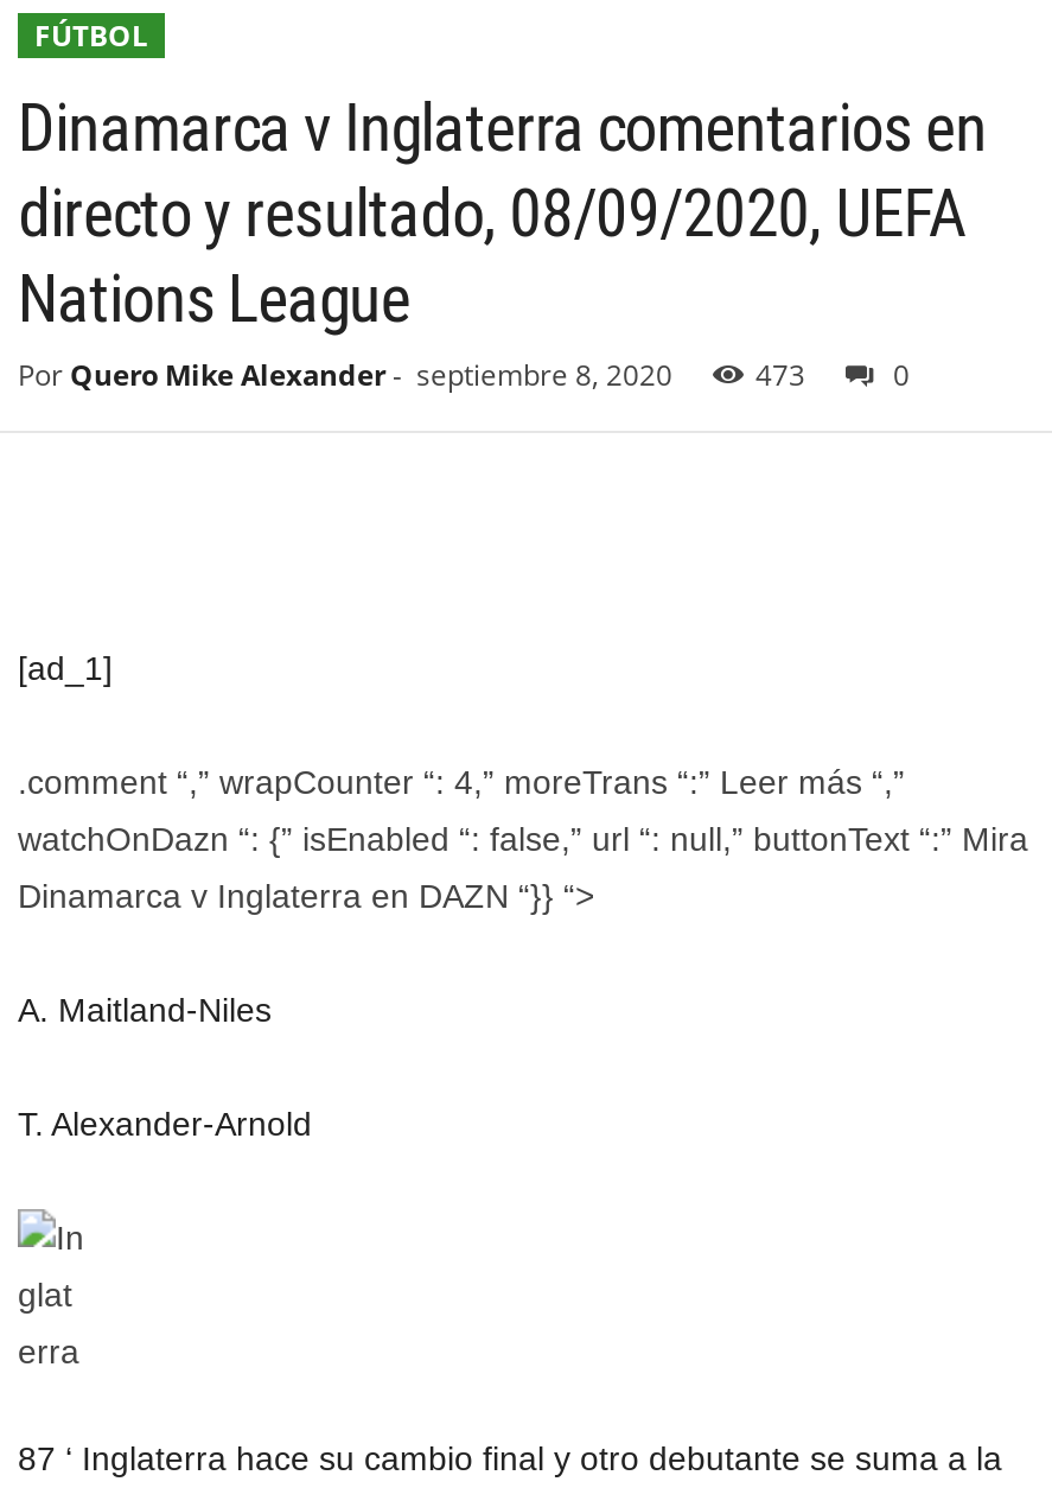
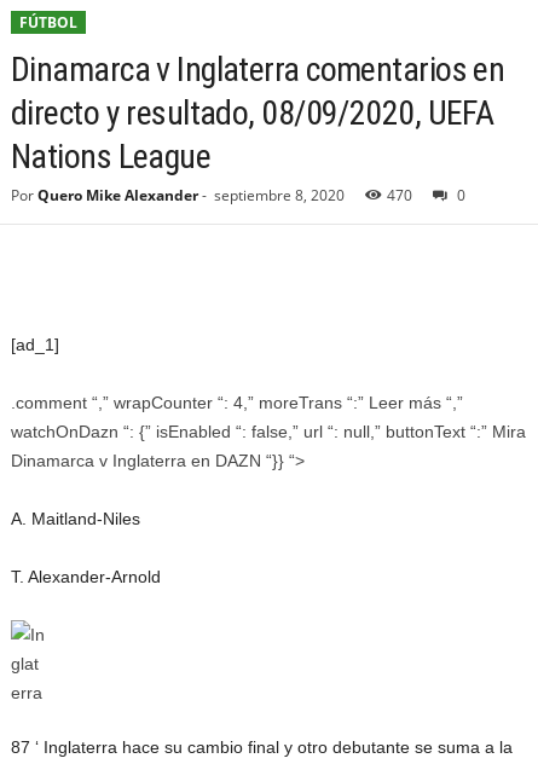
[755,355,805,395] 473 -> [387,185,412,206] 470

